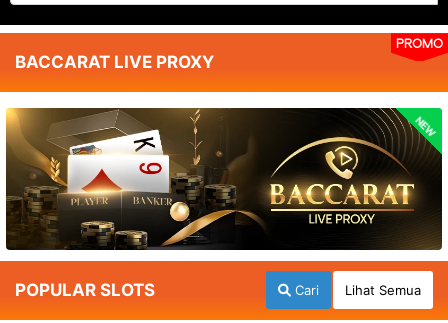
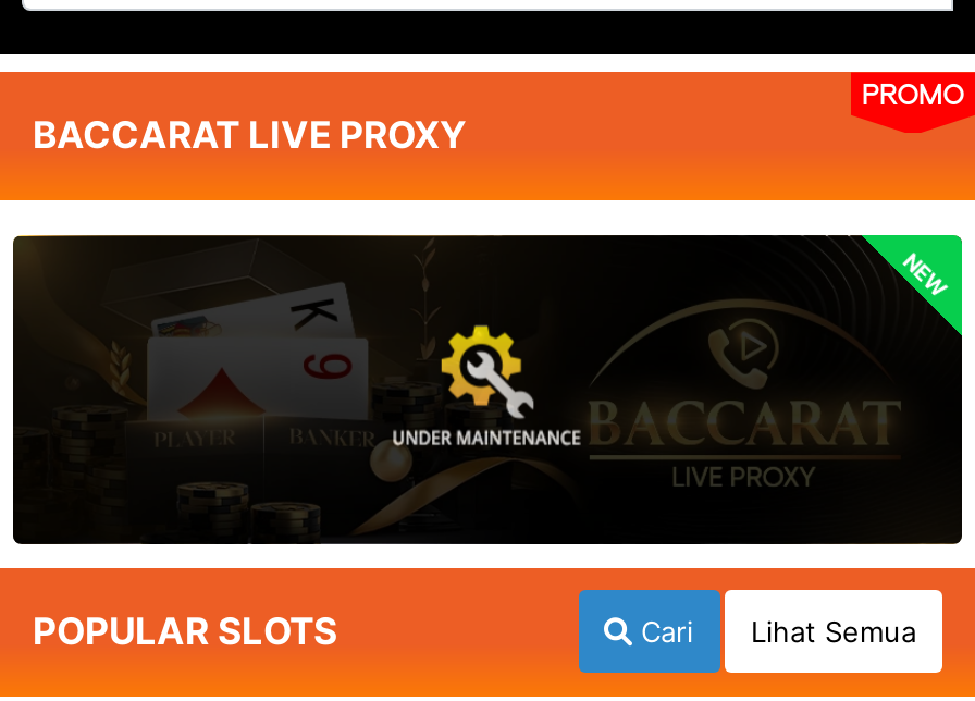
[5,107,442,250] [image] -> [11,233,962,544] [image]

